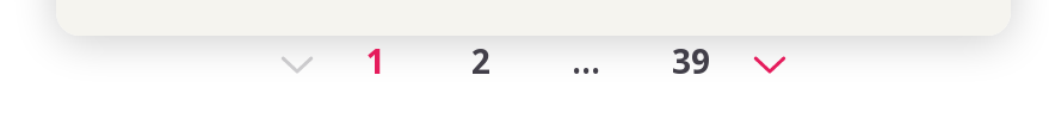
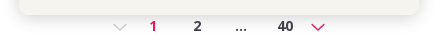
[672,38,710,83] 39 -> [277,16,293,35] 40

